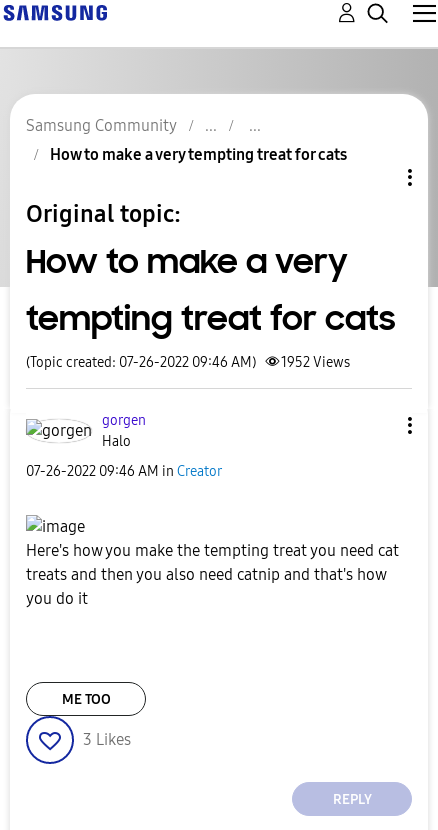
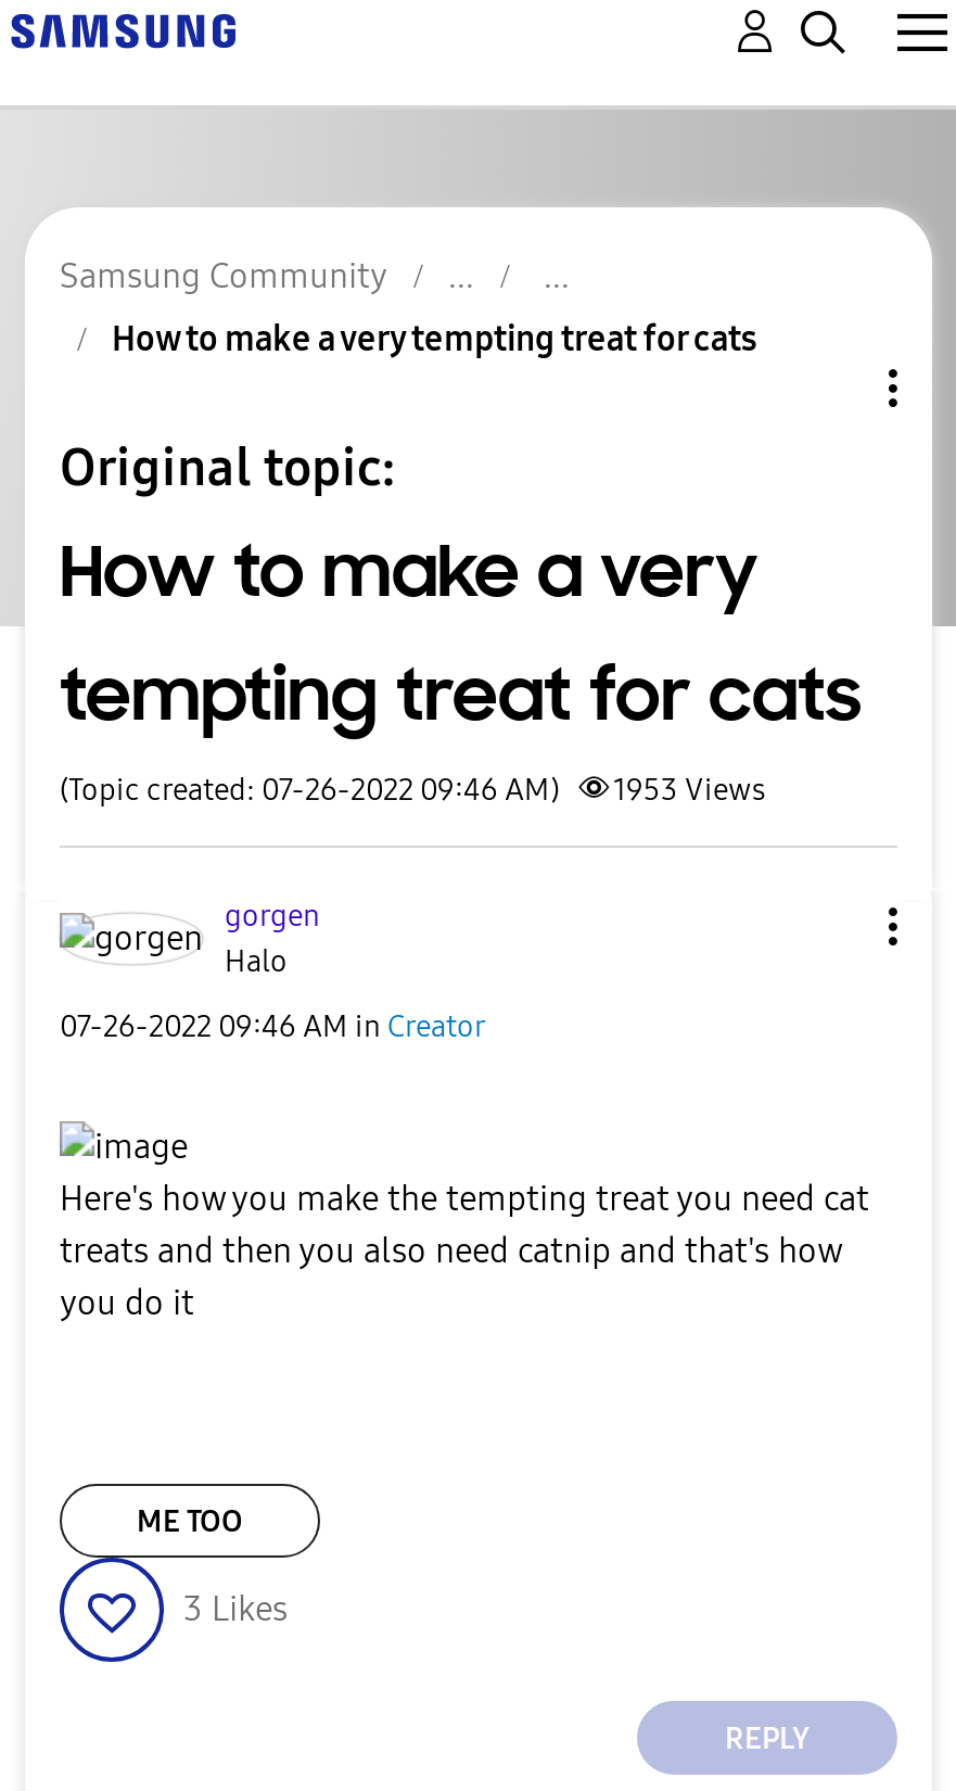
[26,354,350,371] (Topic created: 07-26-2022 09:46 AM) 1952 Views -> [60,772,765,809] (Topic created: 07-26-2022 09:46 AM) 1953 Views

